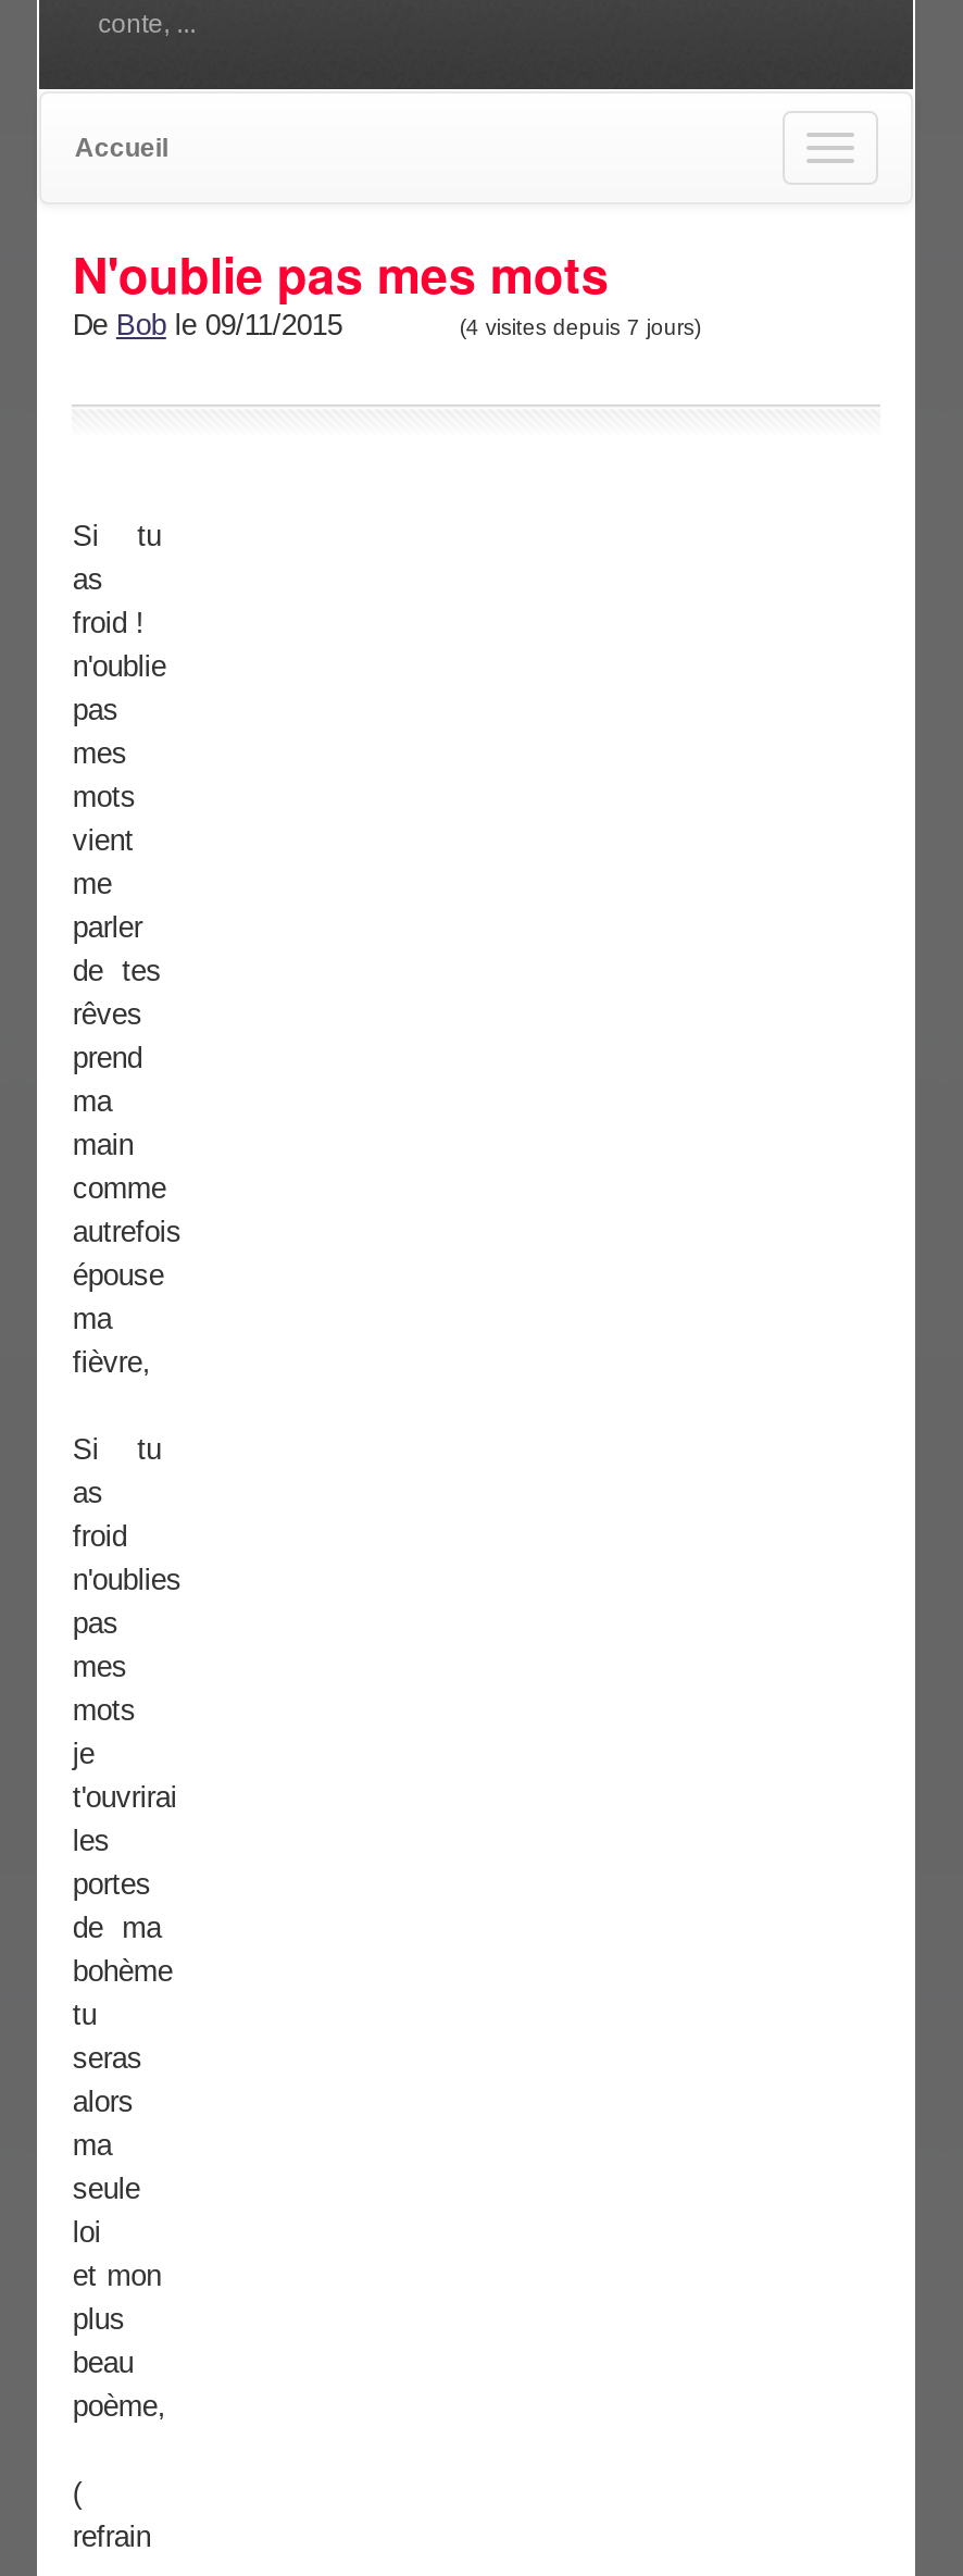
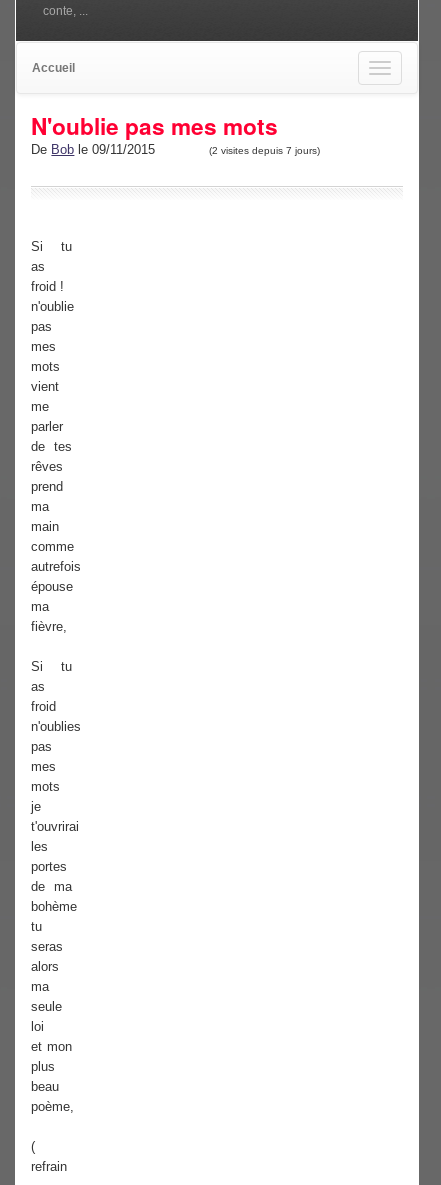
[460,315,701,339] (4 visites depuis 7 jours) -> [209,145,320,156] (2 visites depuis 7 jours)

